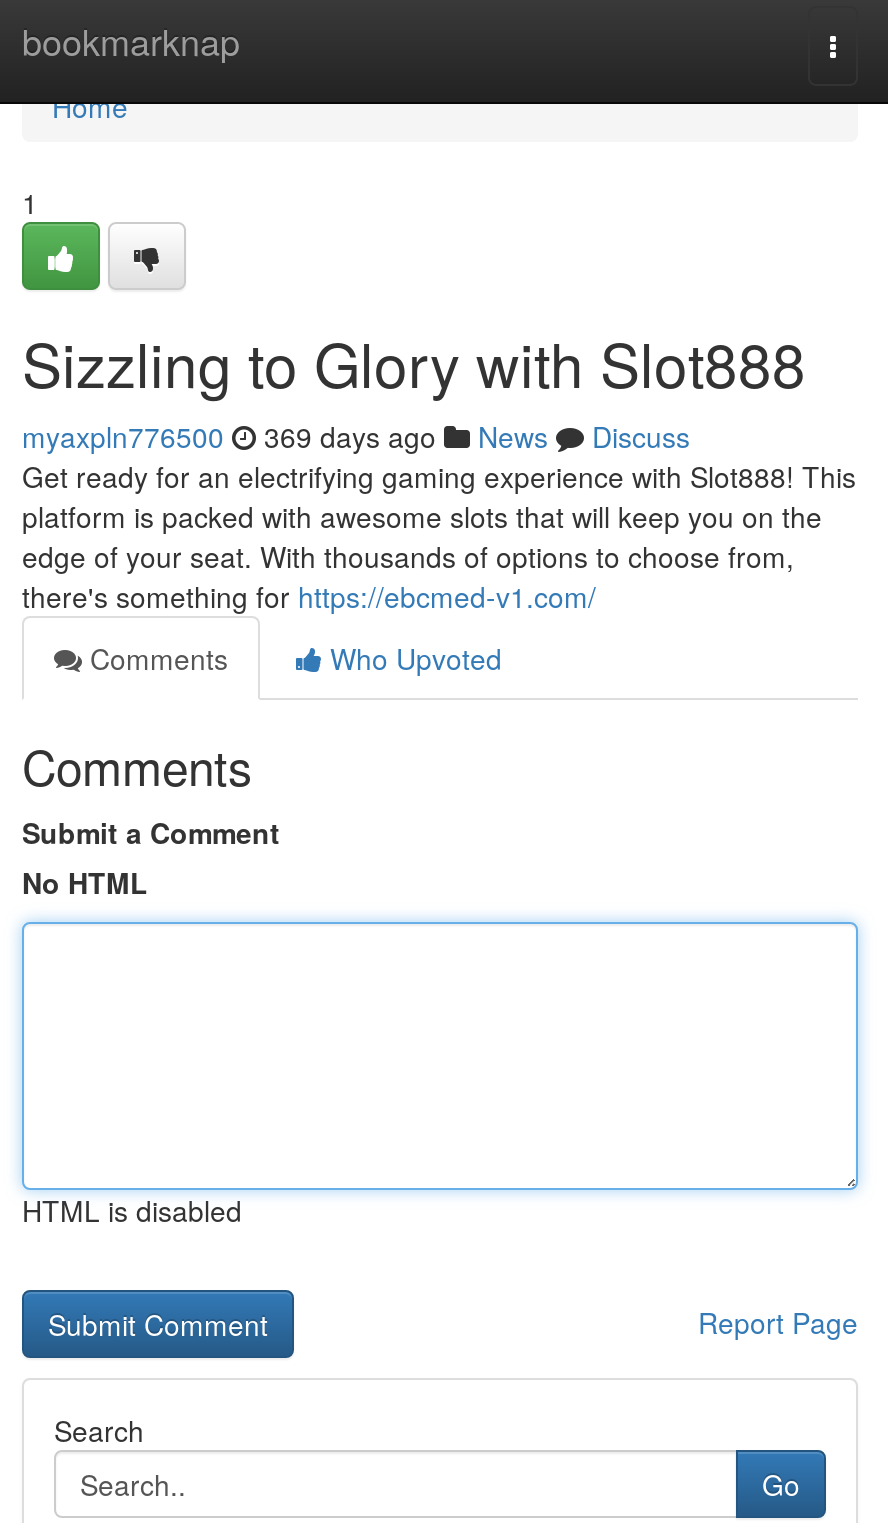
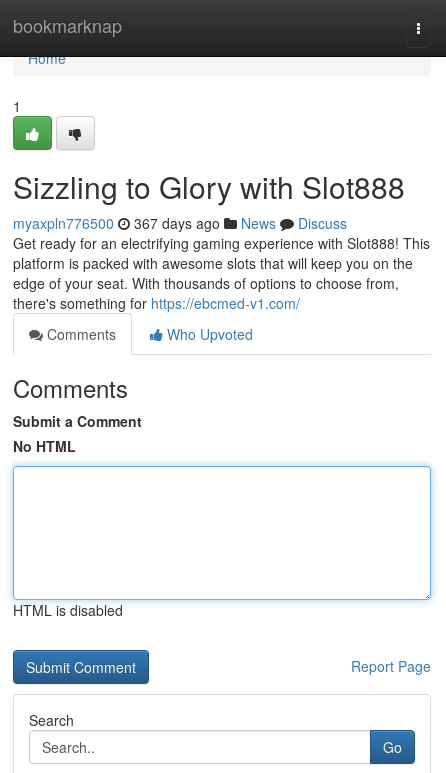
[22,416,690,456] myaxpln776500 369 days ago News Discuss -> [13,213,347,233] myaxpln776500 367 days ago News Discuss

